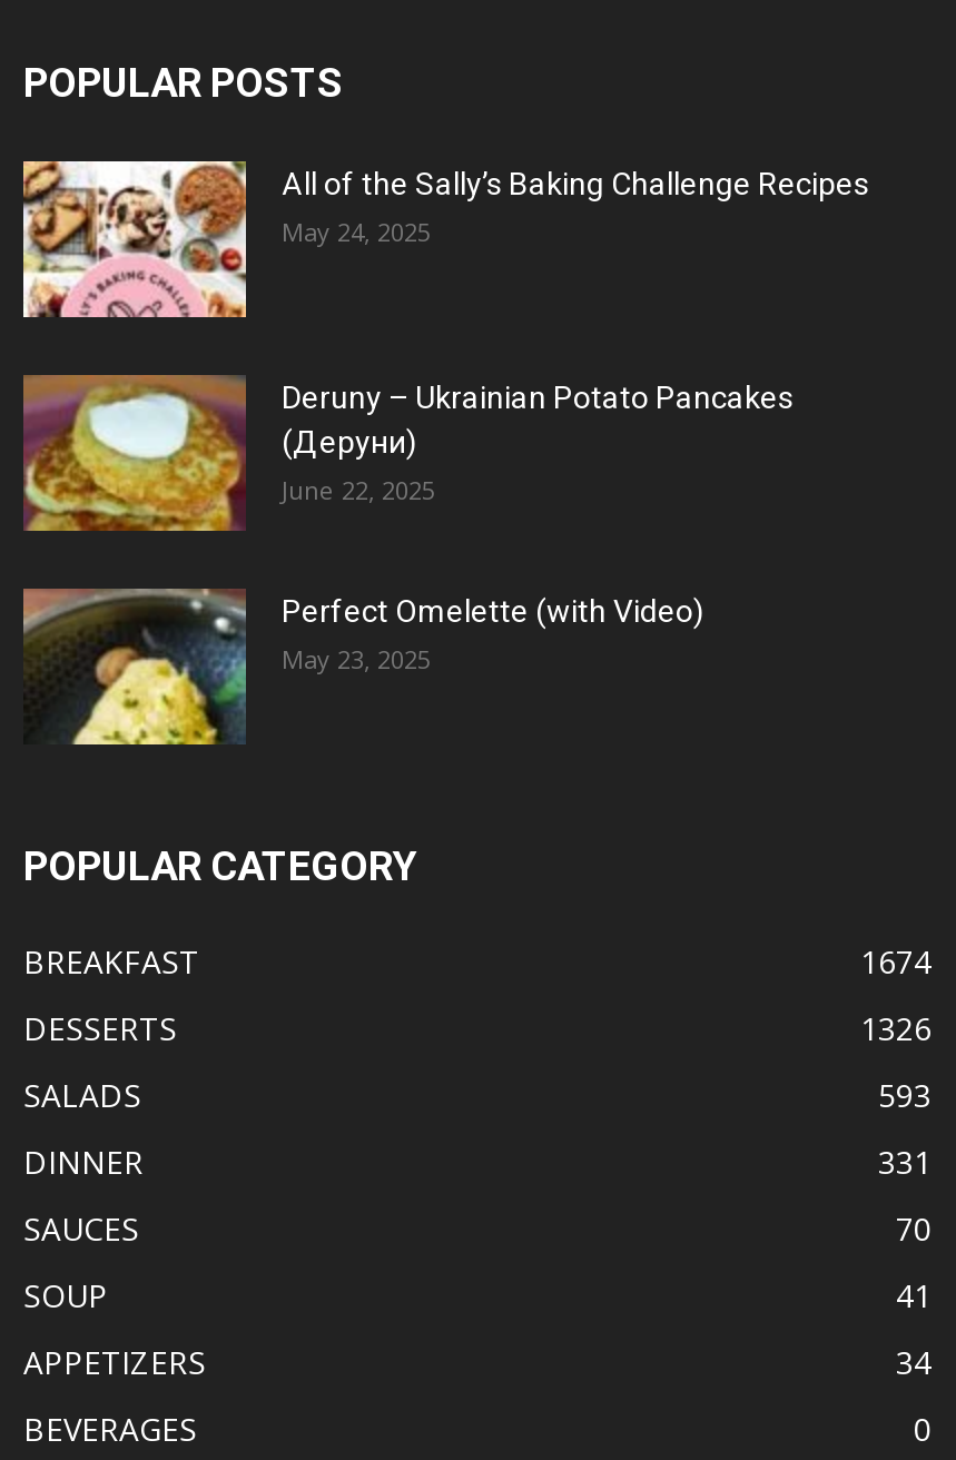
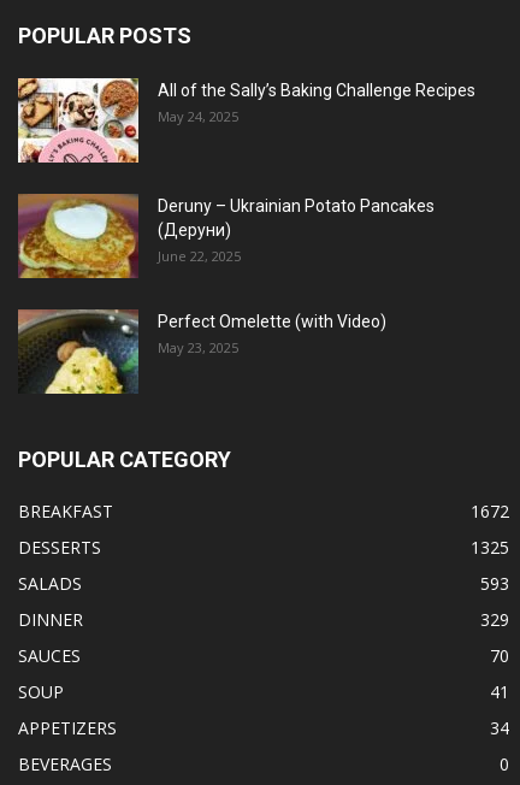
[860,940,932,982] 1674 -> [471,499,509,522] 1672
[860,1006,932,1049] 1326 -> [471,535,509,558] 1325
[878,1140,932,1182] 331 -> [480,608,509,631] 329

